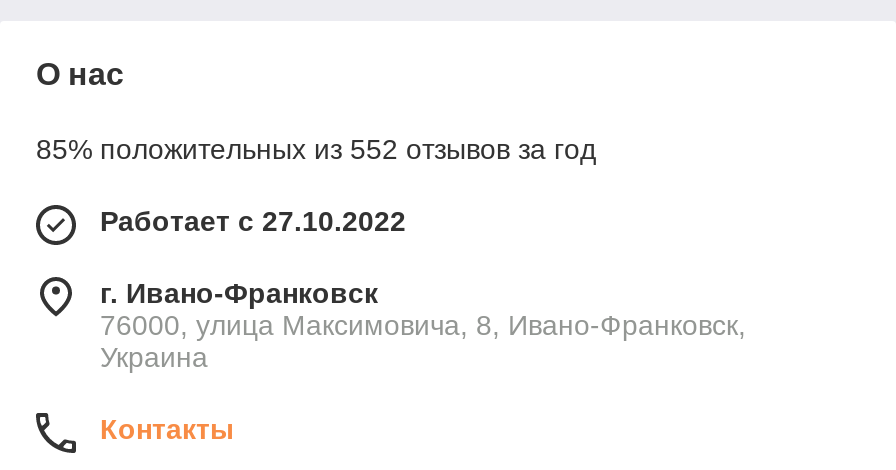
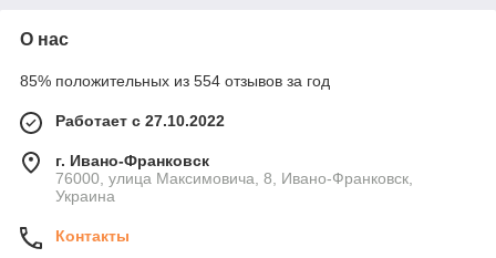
[36,133,596,165] 85% положительных из 552 отзывов за год -> [20,72,330,89] 85% положительных из 554 отзывов за год

